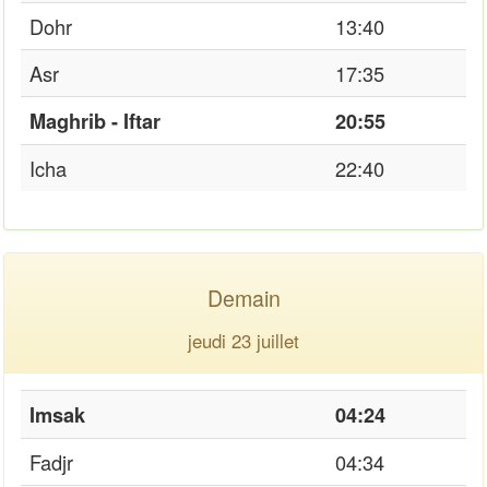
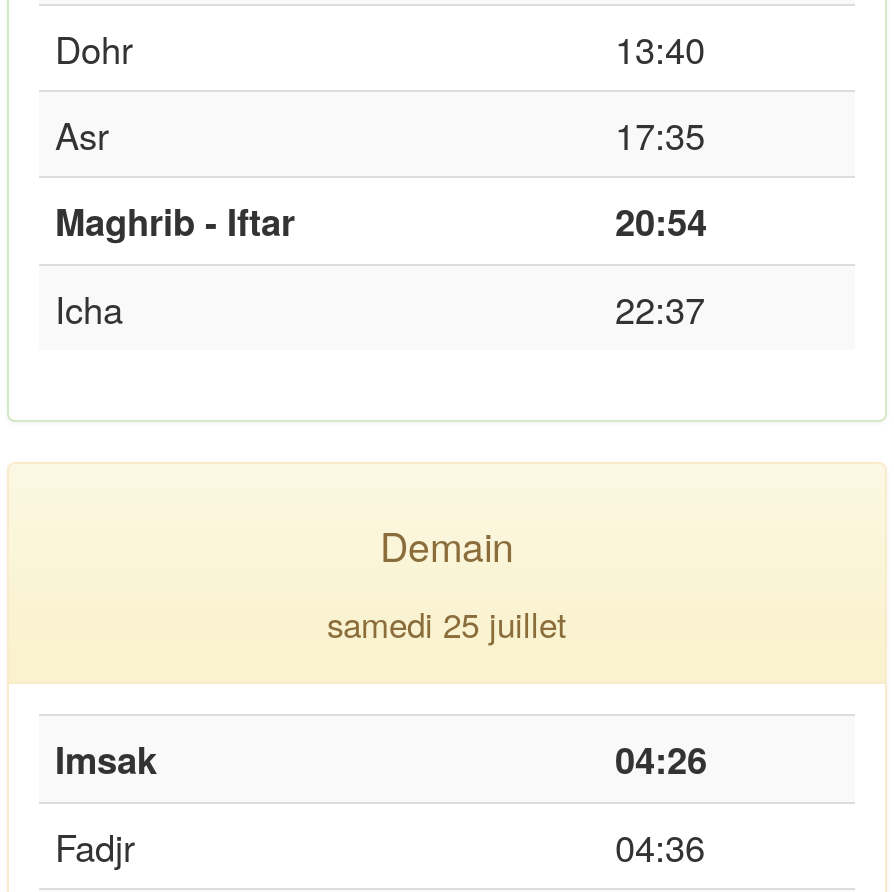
[335,107,385,135] 20:55 -> [615,195,707,247] 20:54
[335,154,384,182] 22:40 -> [615,281,705,333] 22:37
[188,327,299,353] jeudi 23 juillet -> [327,599,567,647] samedi 25 juillet
[335,400,385,429] 04:24 -> [615,733,707,785] 04:26
[335,447,384,476] 04:34 -> [615,819,705,871] 04:36

